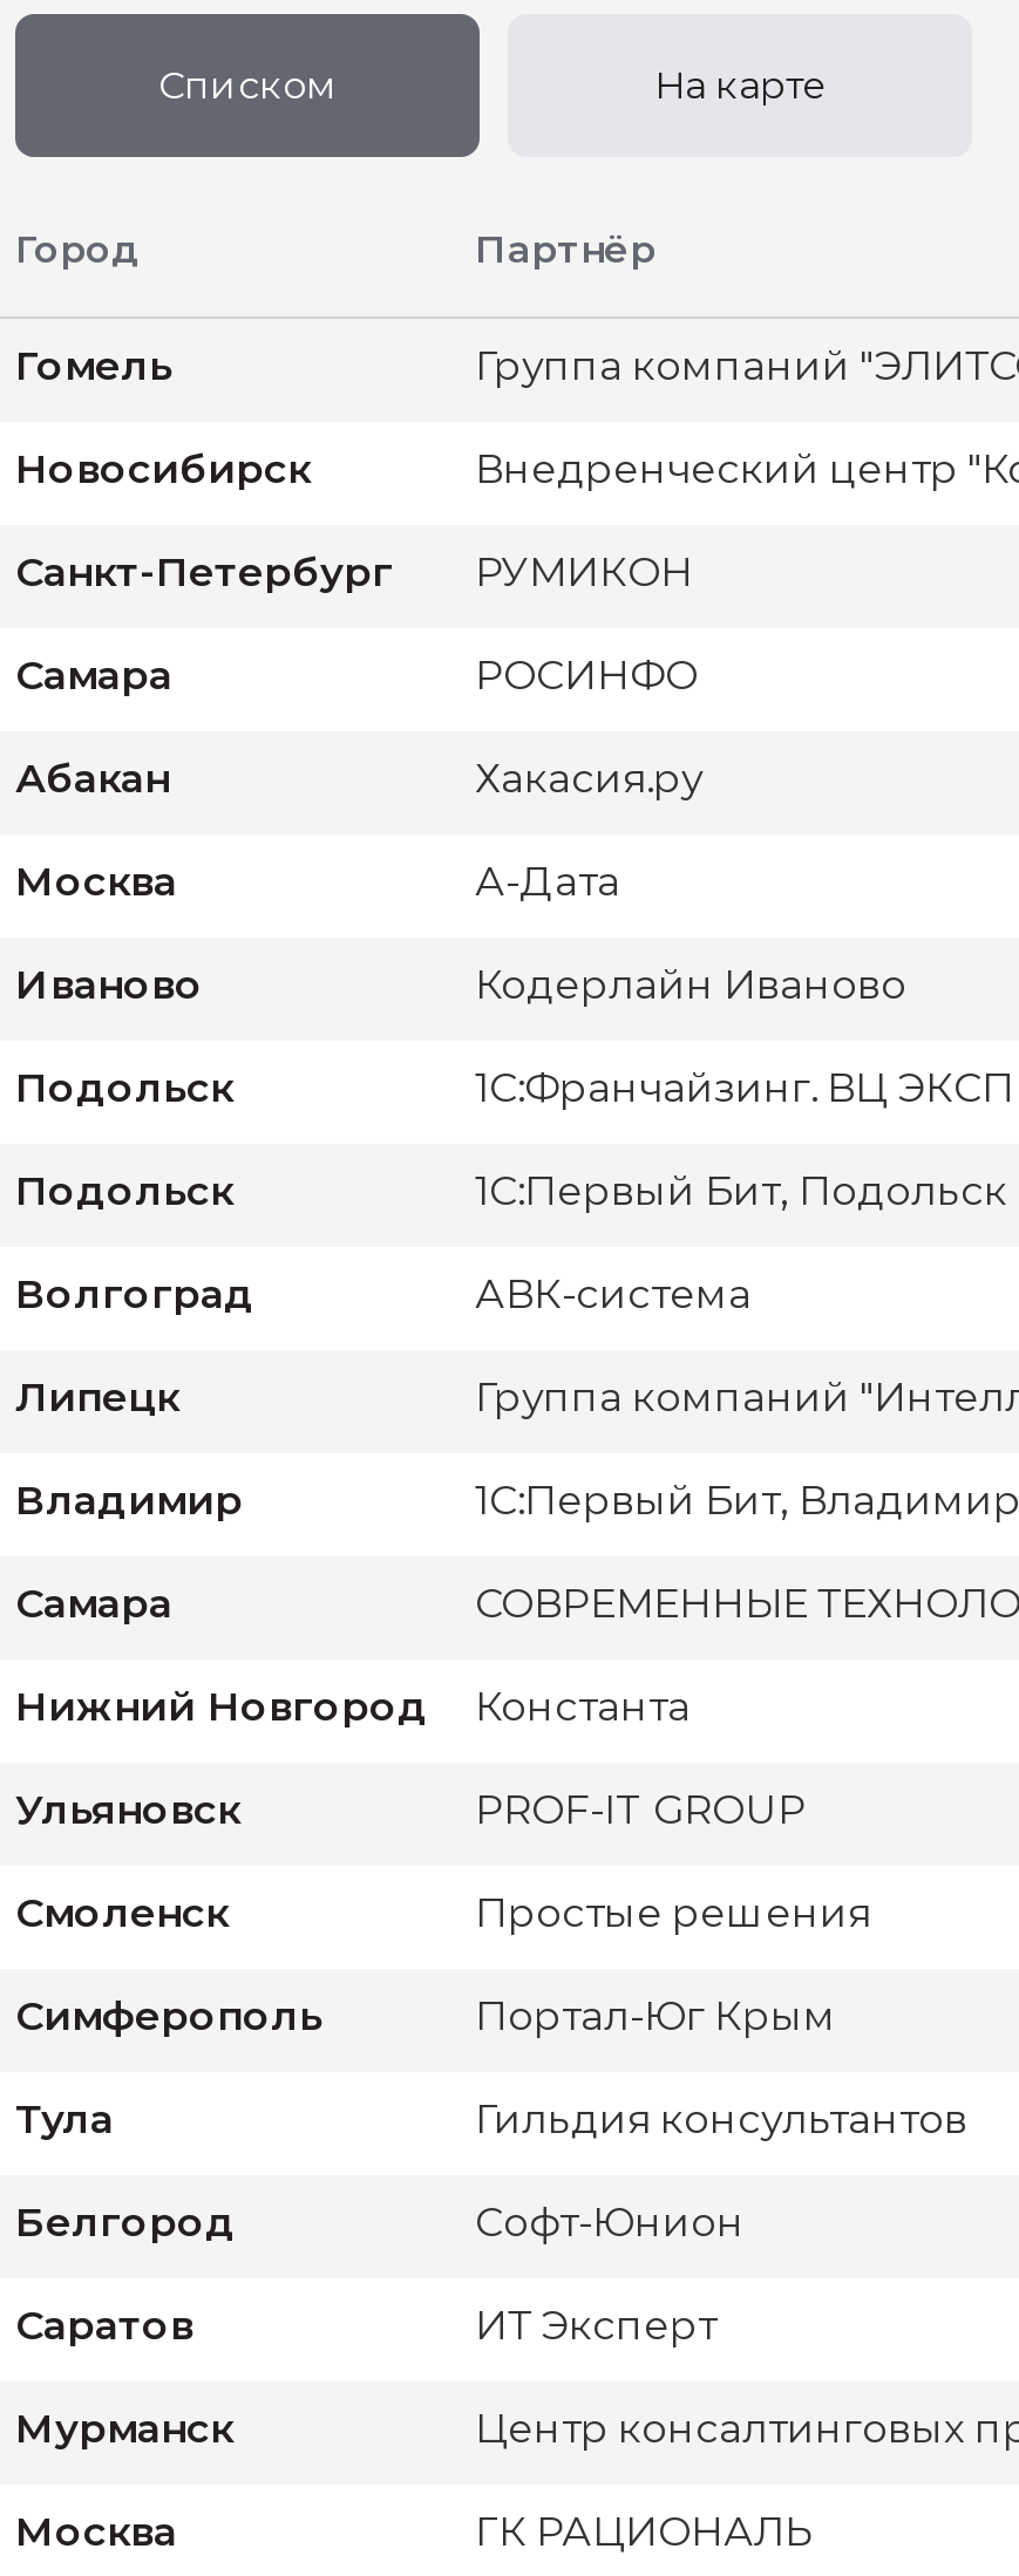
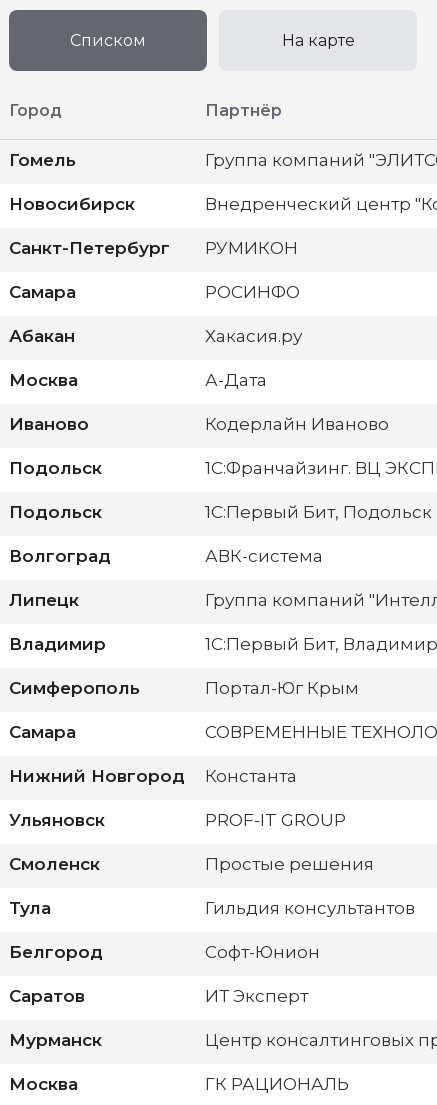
moved [15,1580,871,1936] -> [9,722,374,874]: Самара | Нижний Новгород | Константа | Ульяновск | PROF-IT GROUP | Смоленск | Простые решения
moved [15,1992,836,2039] -> [9,678,359,698]: Симферополь | Портал-Юг Крым

